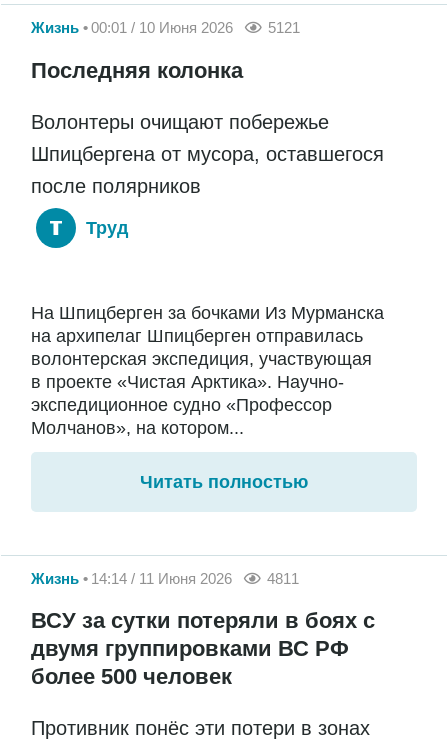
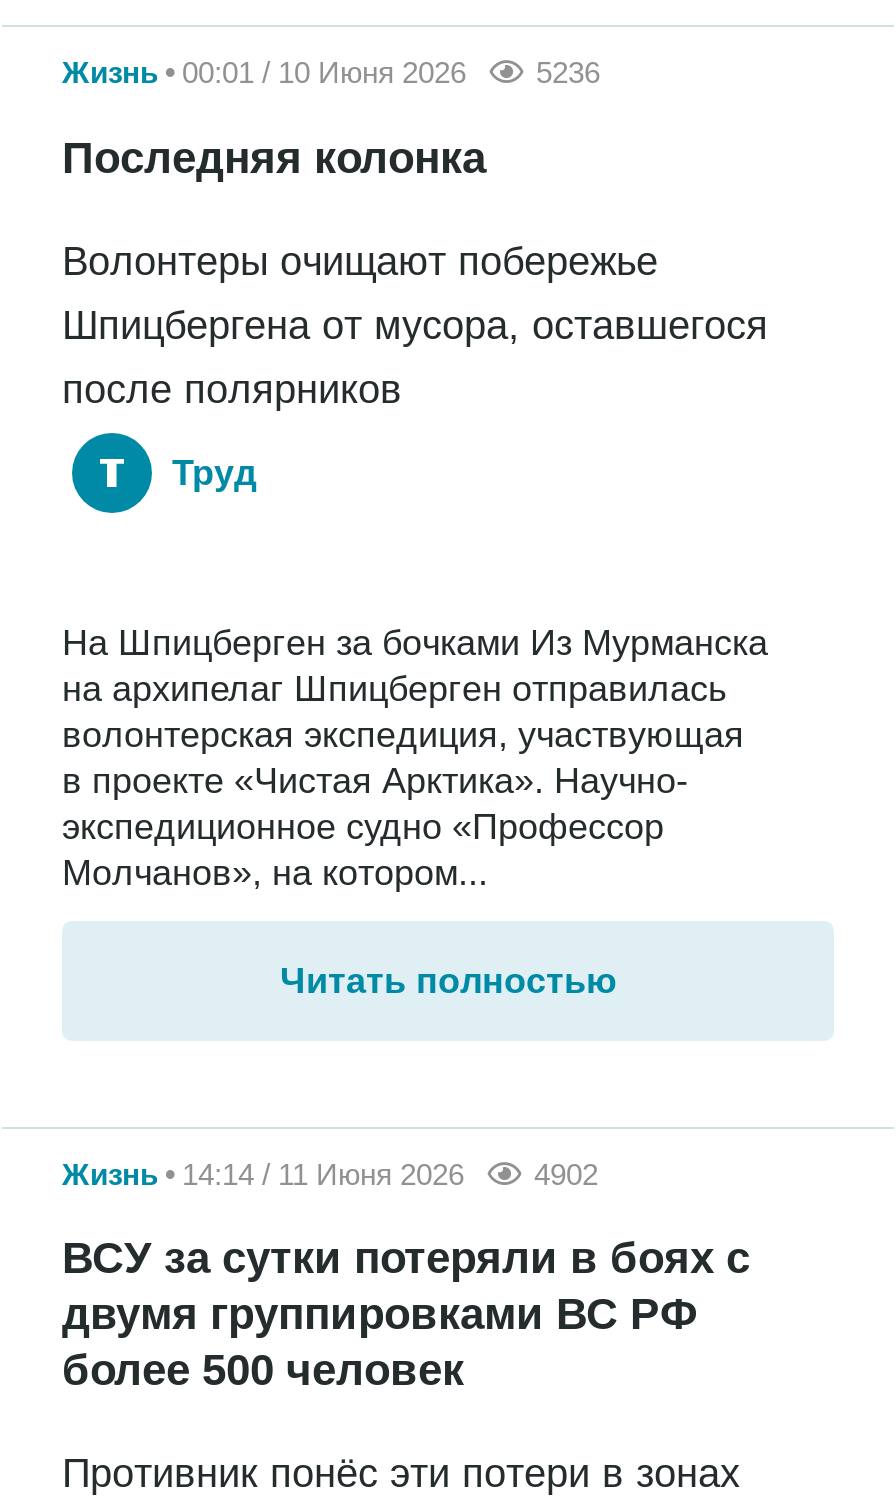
[268,19,300,36] 5121 -> [536,56,600,90] 5236
[267,570,299,587] 4811 -> [534,1156,598,1190] 4902

